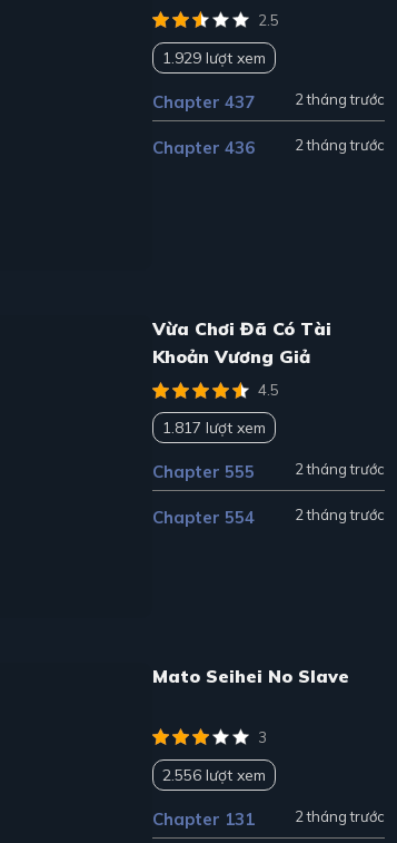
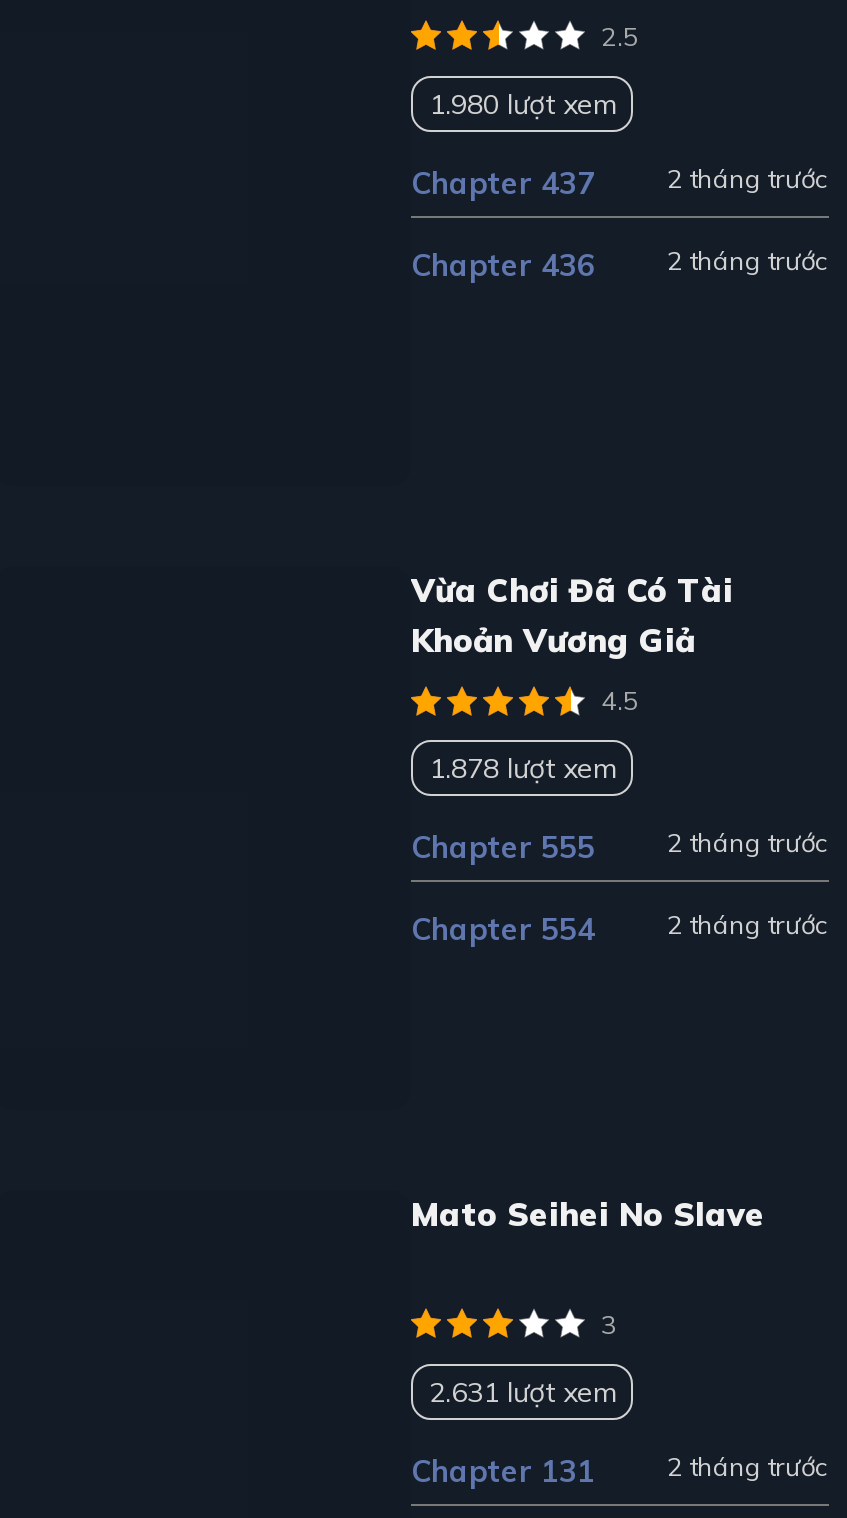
[162,48,266,68] 1.929 lượt xem -> [429,85,615,121] 1.980 lượt xem
[162,418,266,438] 1.817 lượt xem -> [429,750,615,786] 1.878 lượt xem
[162,765,266,785] 2.556 lượt xem -> [429,1374,615,1410] 2.631 lượt xem

